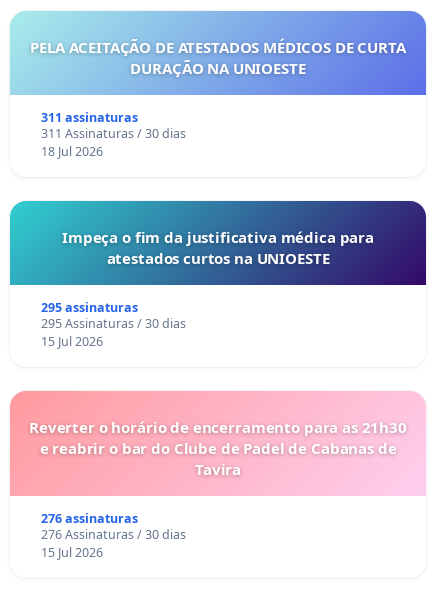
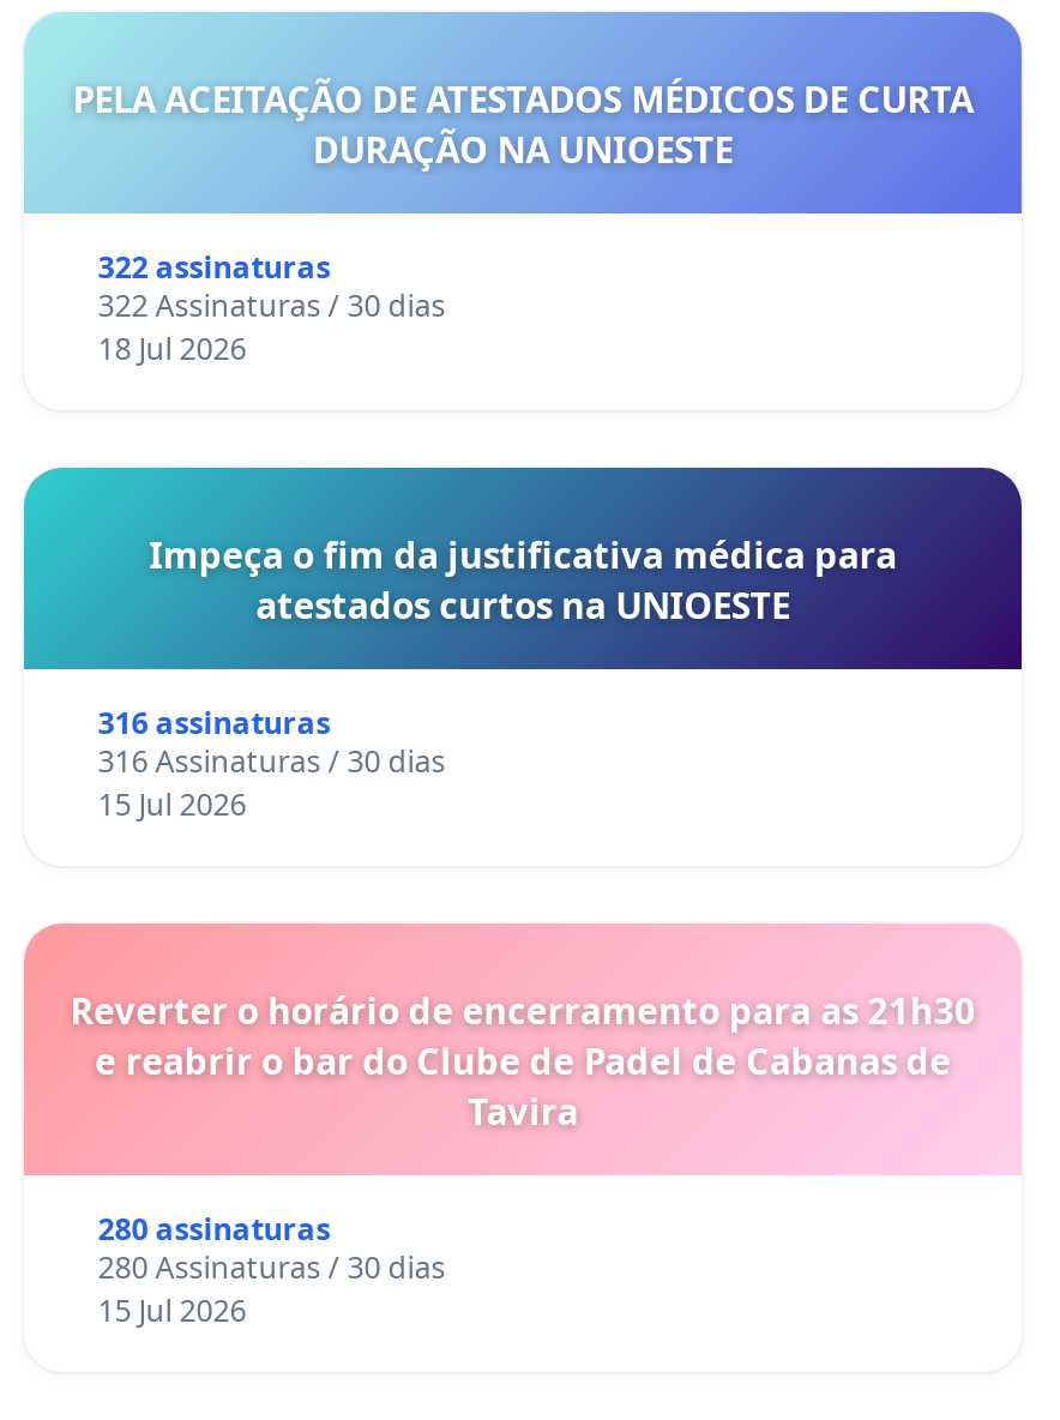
[41,109,138,126] 311 assinaturas -> [98,248,330,289] 322 assinaturas
[41,125,186,142] 311 Assinaturas / 30 dias -> [98,286,446,327] 322 Assinaturas / 30 dias
[41,299,138,316] 295 assinaturas -> [98,704,330,745] 316 assinaturas
[41,315,186,332] 295 Assinaturas / 30 dias -> [98,742,446,783] 316 Assinaturas / 30 dias
[41,510,138,527] 276 assinaturas -> [98,1210,330,1251] 280 assinaturas
[41,526,186,543] 276 Assinaturas / 30 dias -> [98,1248,446,1289] 280 Assinaturas / 30 dias

